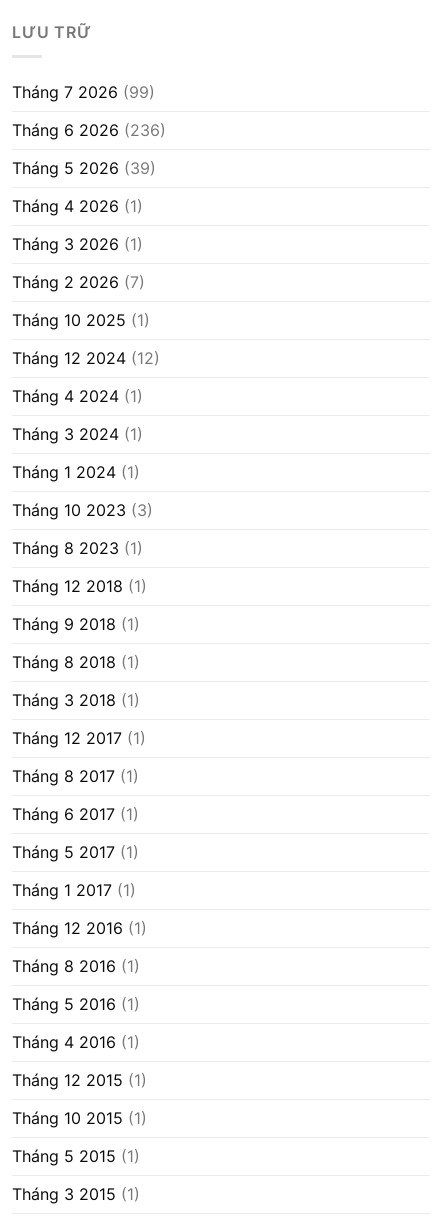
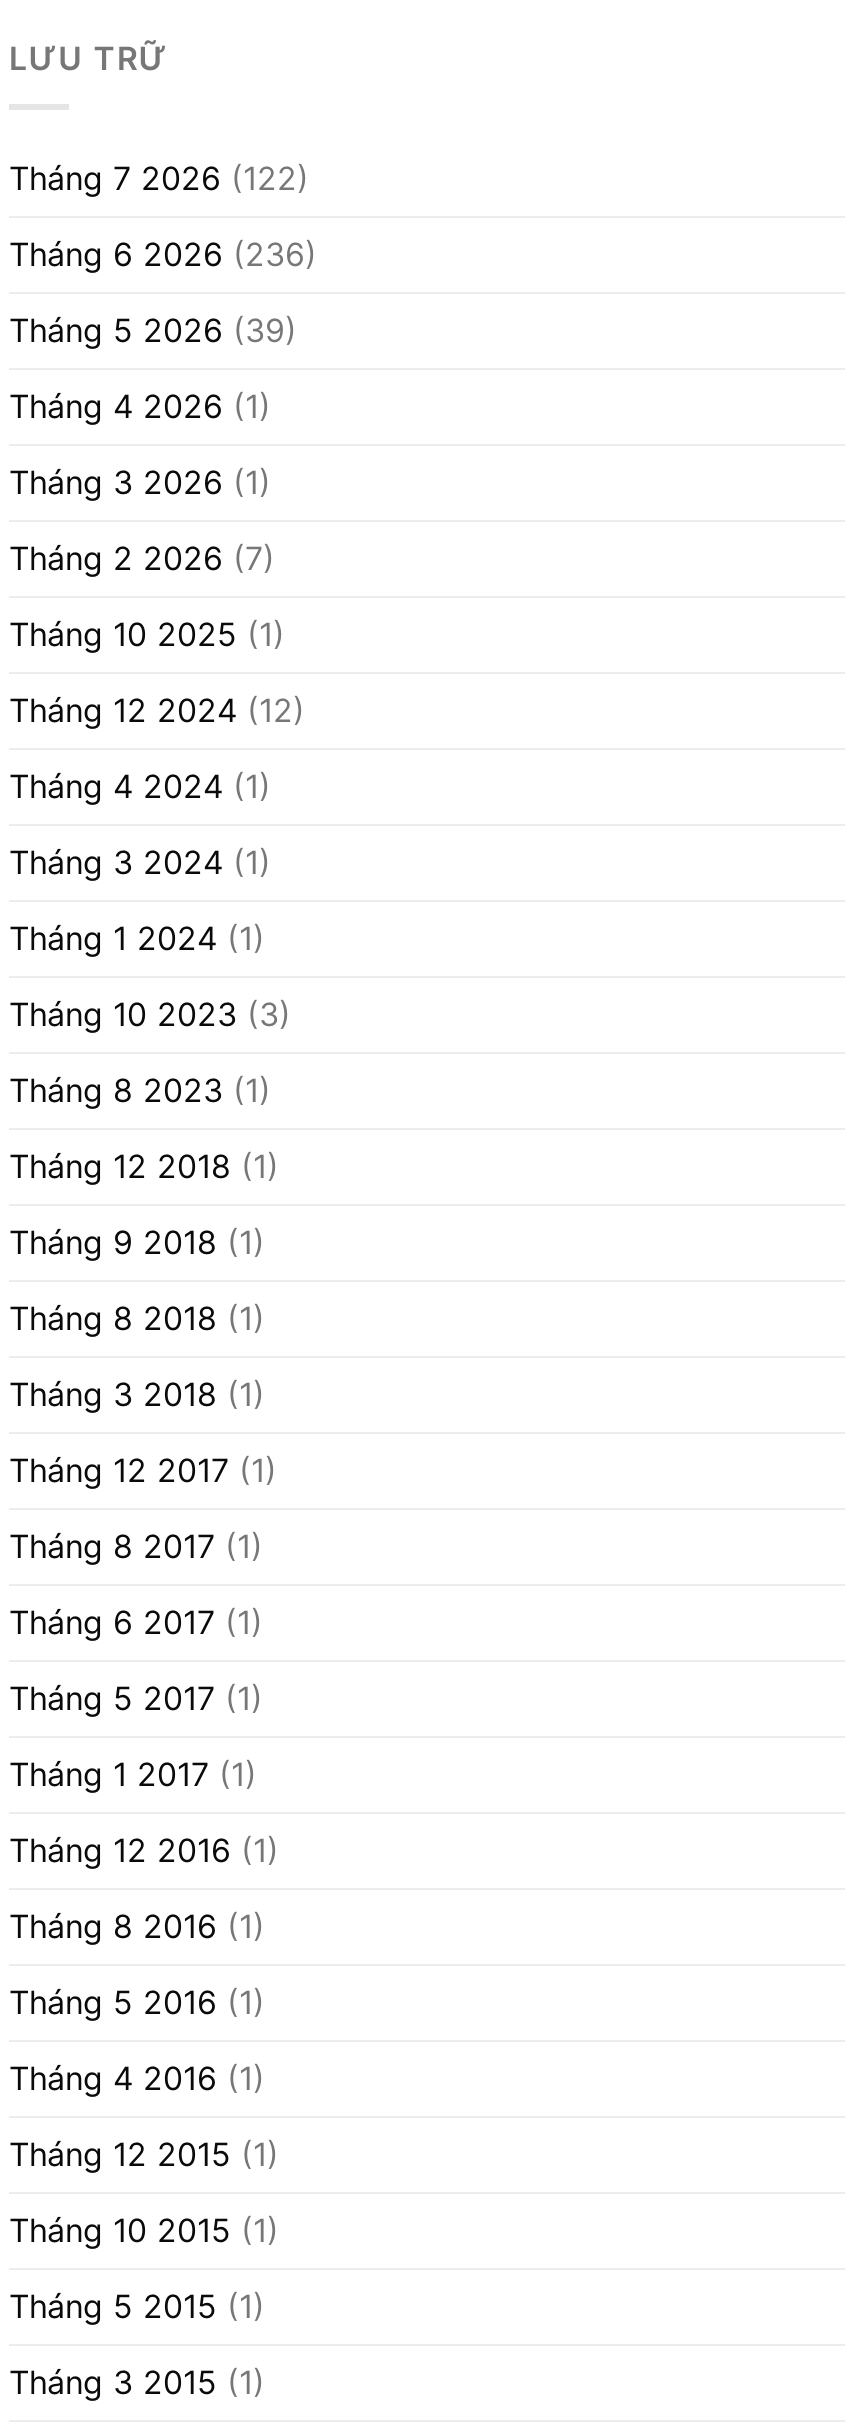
[12,82,155,102] Tháng 7 2026 (99) -> [9,158,309,198] Tháng 7 2026 (122)

